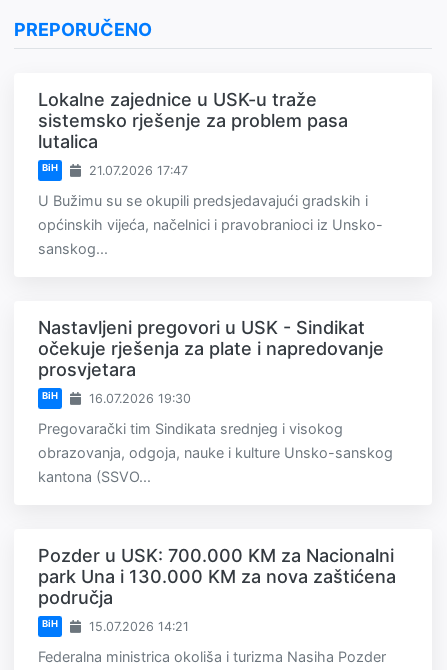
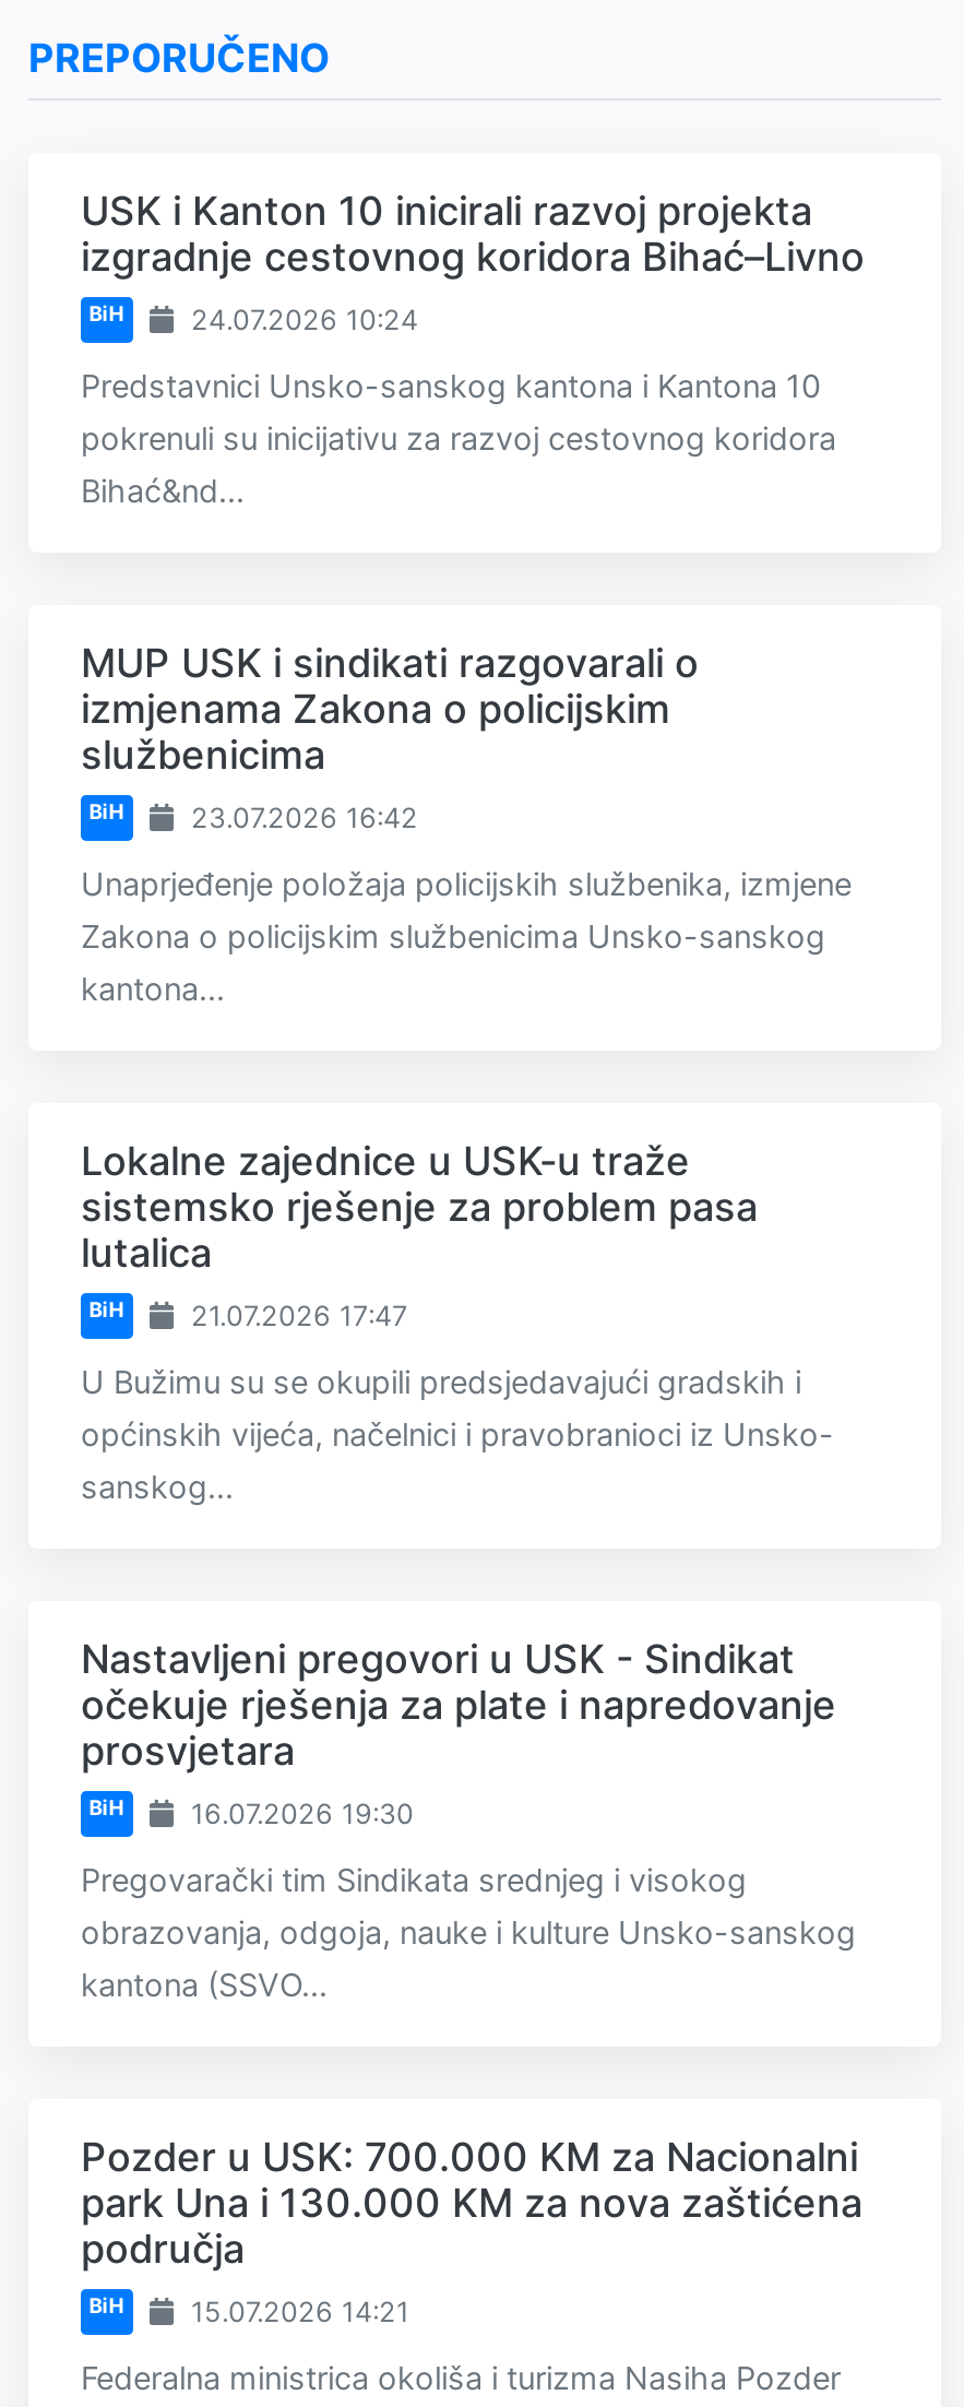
none -> [81,189,865,510] USK i Kanton 10 inicirali razvoj projekta | izgradnje cestovnog koridora Bihać–Livno | BiH | 24.07.2026 10:24 | Predstavnici Unsko-sanskog kantona i Kantona 10 | pokrenuli su inicijativu za razvoj cestovnog koridora | Bihać&nd...
none -> [81,641,852,1008] MUP USK i sindikati razgovarali o | izmjenama Zakona o policijskim | službenicima | BiH | 23.07.2026 16:42 | Unaprjeđenje položaja policijskih službenika, izmjene | Zakona o policijskim službenicima Unsko-sanskog | kantona...

